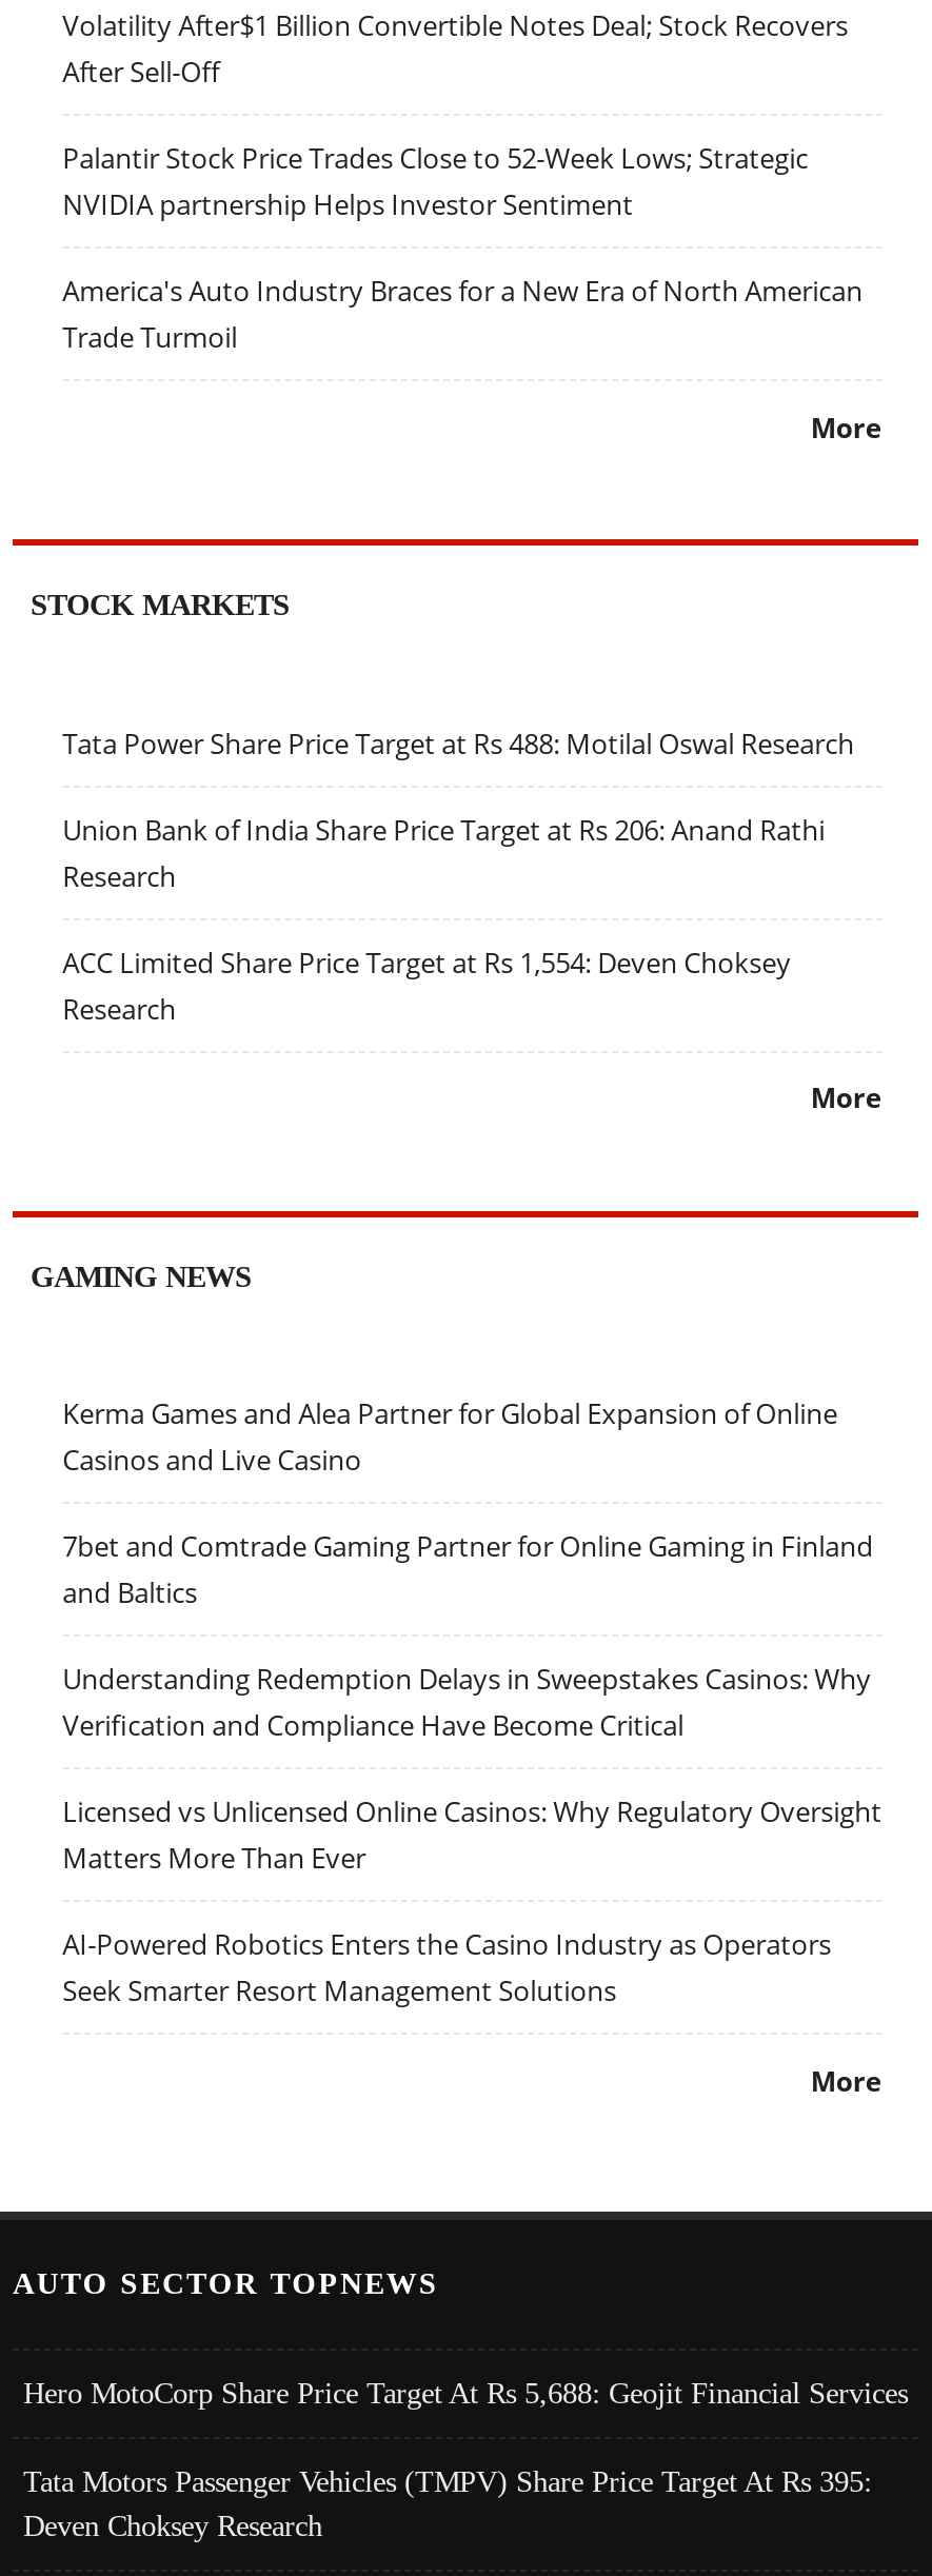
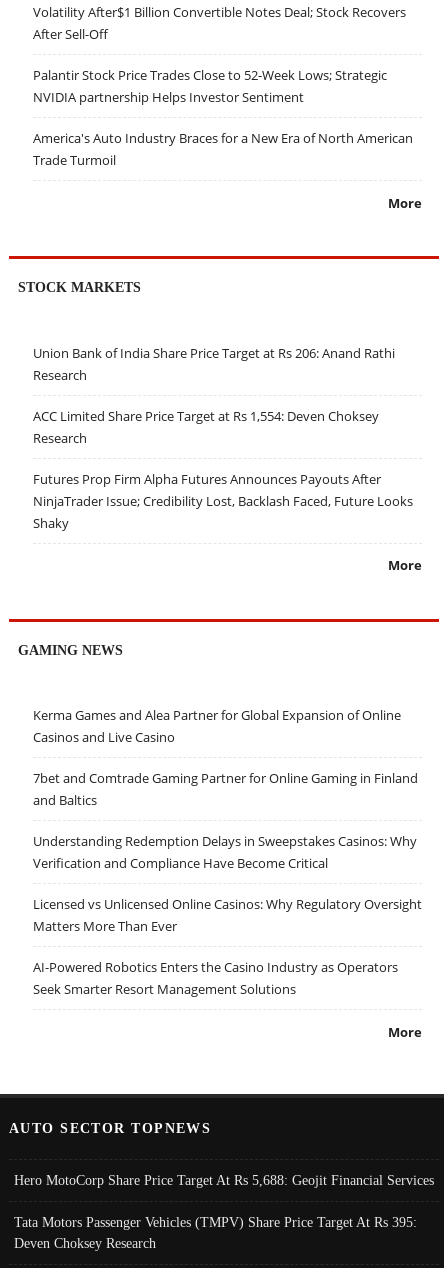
[62,724,854,762] Tata Power Share Price Target at Rs 488: Motilal Oswal Research -> none
moved [62,810,825,1027] -> [33,344,395,447]: Union Bank of India Share Price Target at Rs 206: Anand Rathi | Research | ACC Limited Share Price Target at Rs 1,554: Deven Choksey | Research
none -> [33,470,413,532] Futures Prop Firm Alpha Futures Announces Payouts After | NinjaTrader Issue; Credibility Lost, Backlash Faced, Future Looks | Shaky

